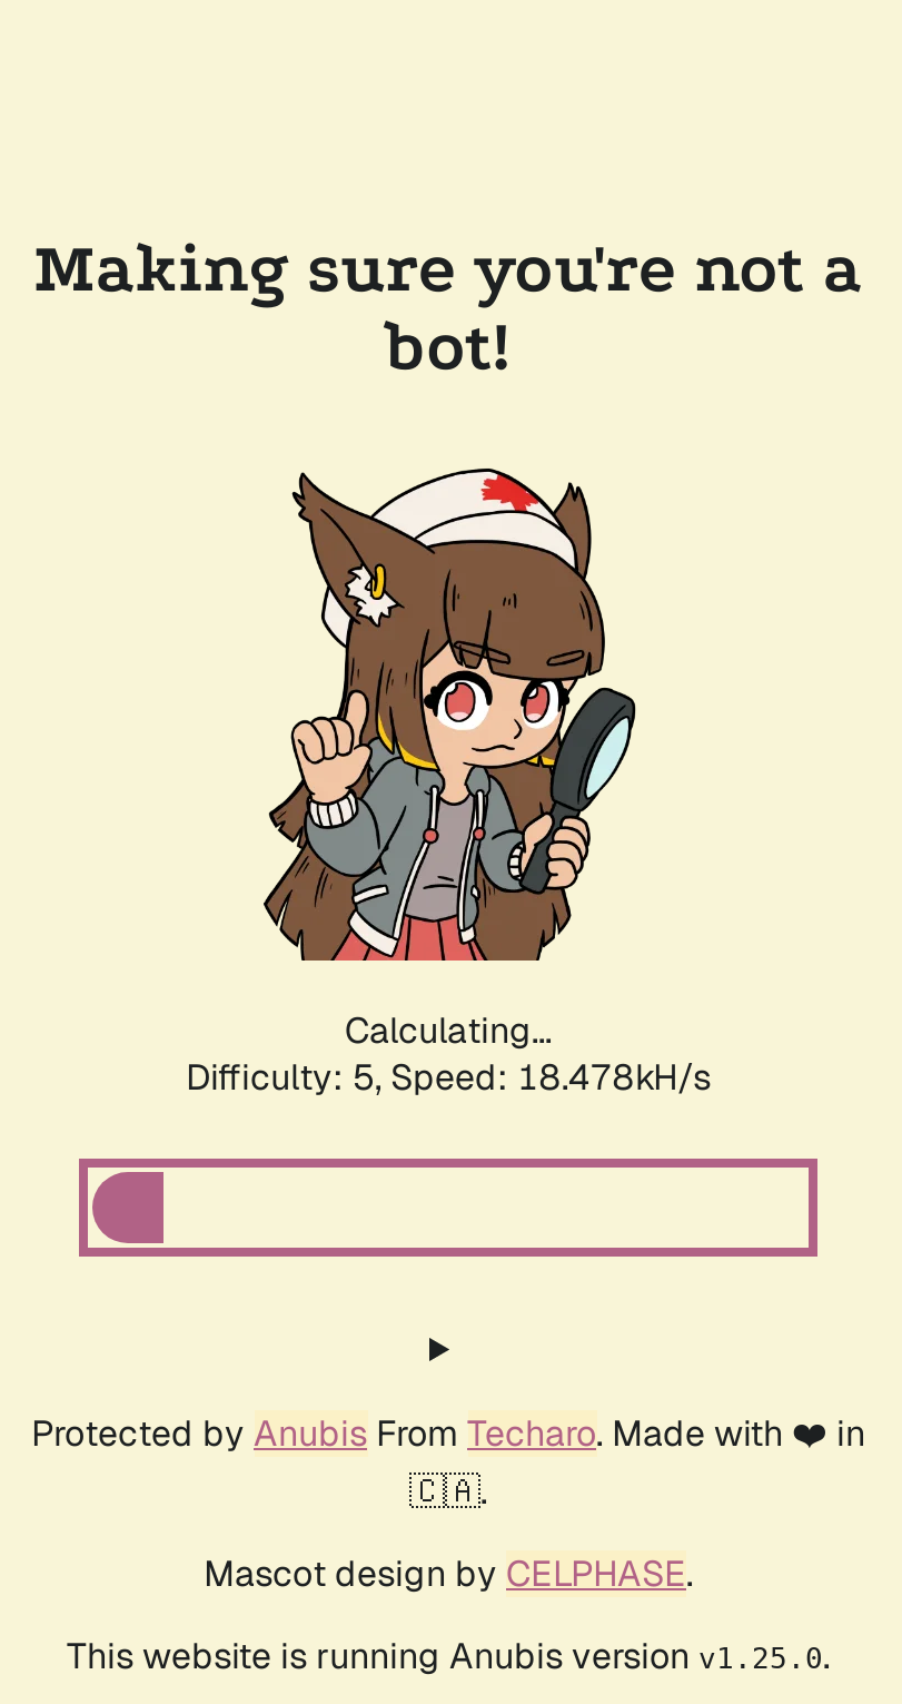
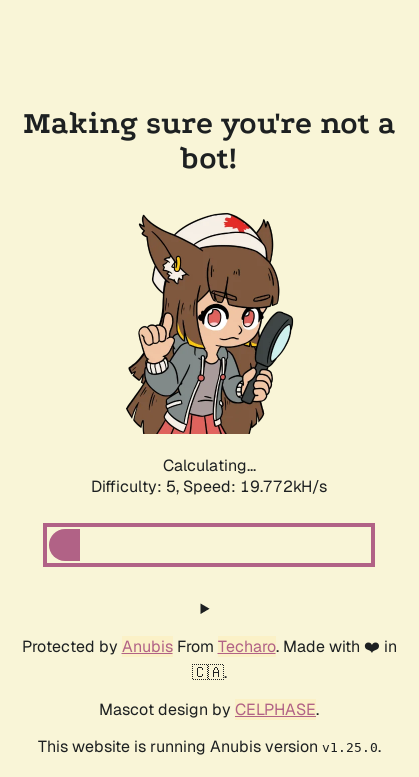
[186,1054,711,1101] Difficulty: 5, Speed: 18.478kH/s -> [91,476,327,497] Difficulty: 5, Speed: 19.772kH/s

